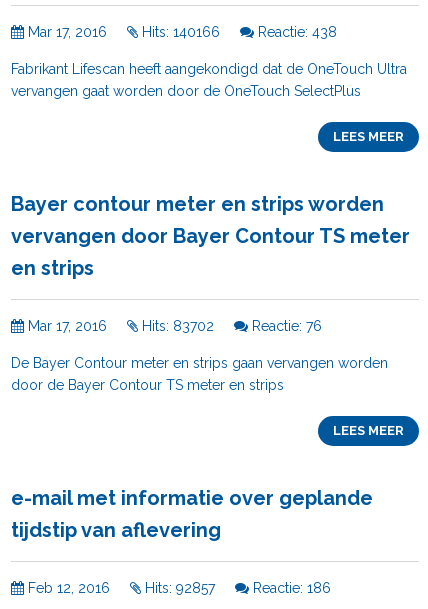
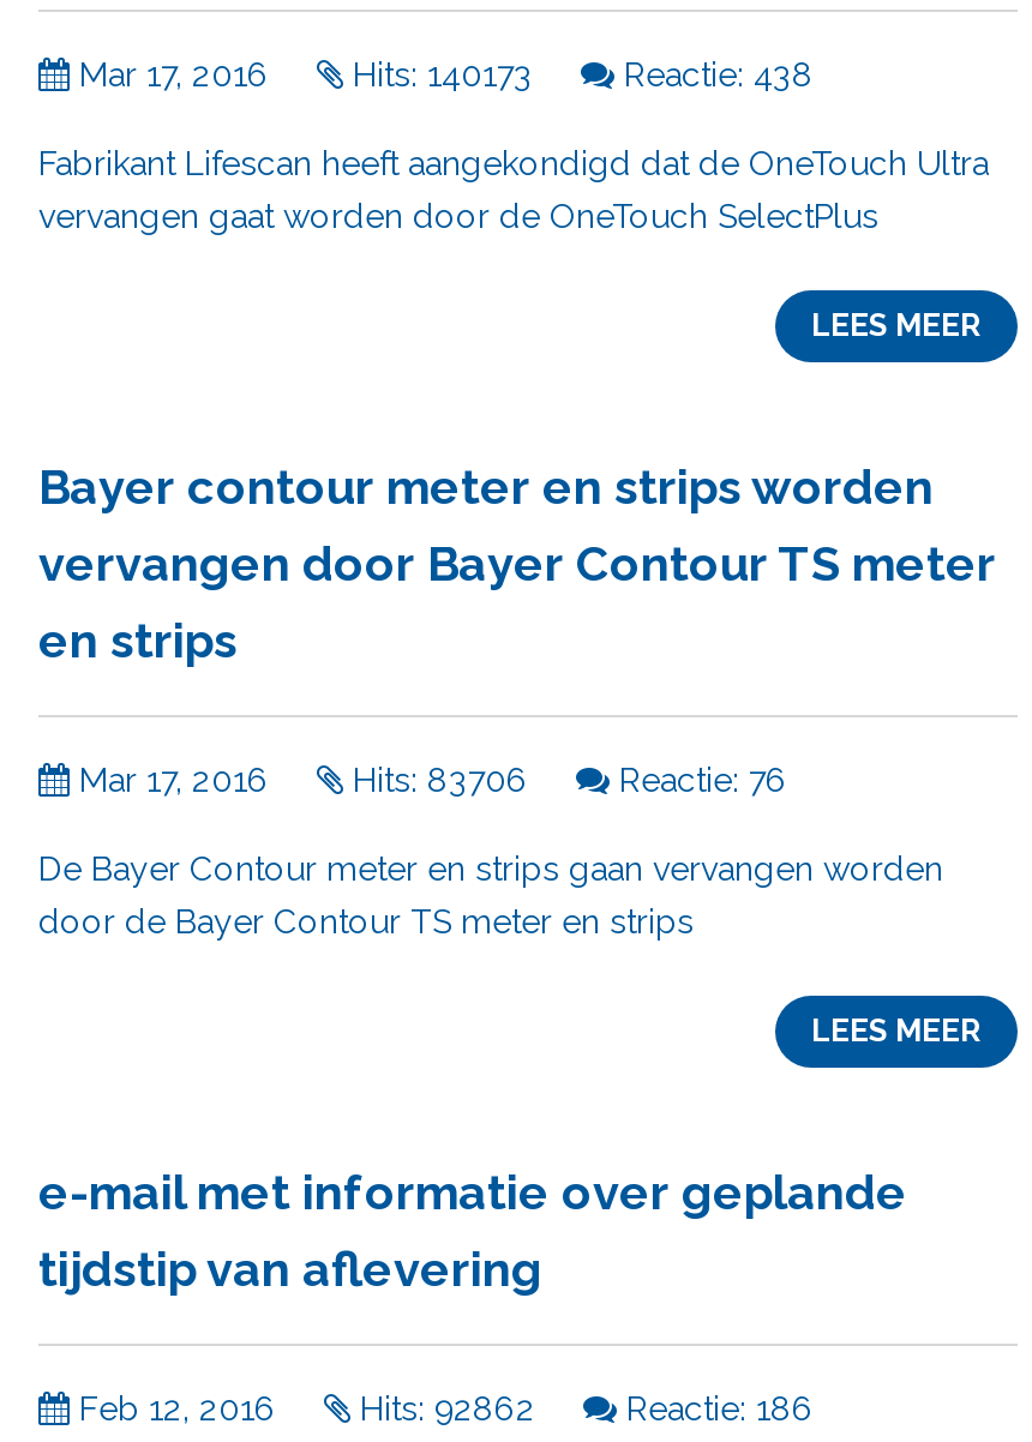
[142,24,220,40] Hits: 140166 -> [353,54,533,93] Hits: 140173
[142,318,214,334] Hits: 83702 -> [353,760,528,798] Hits: 83706
[145,580,215,596] Hits: 92857 -> [360,1388,535,1427] Hits: 92862

